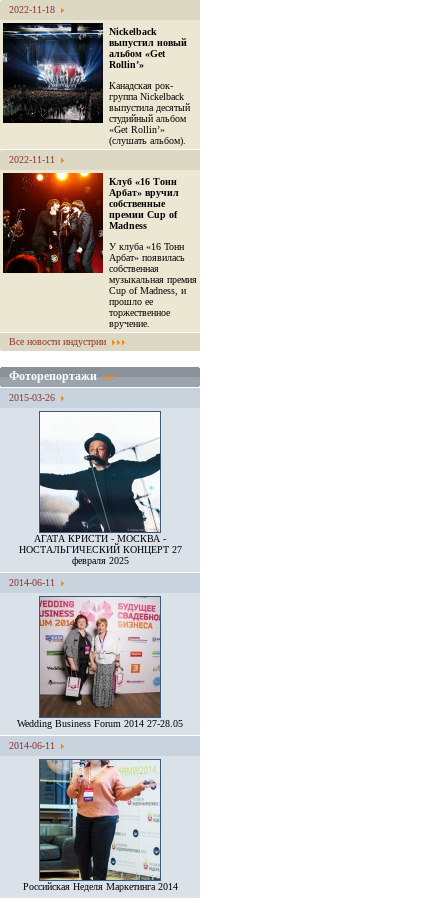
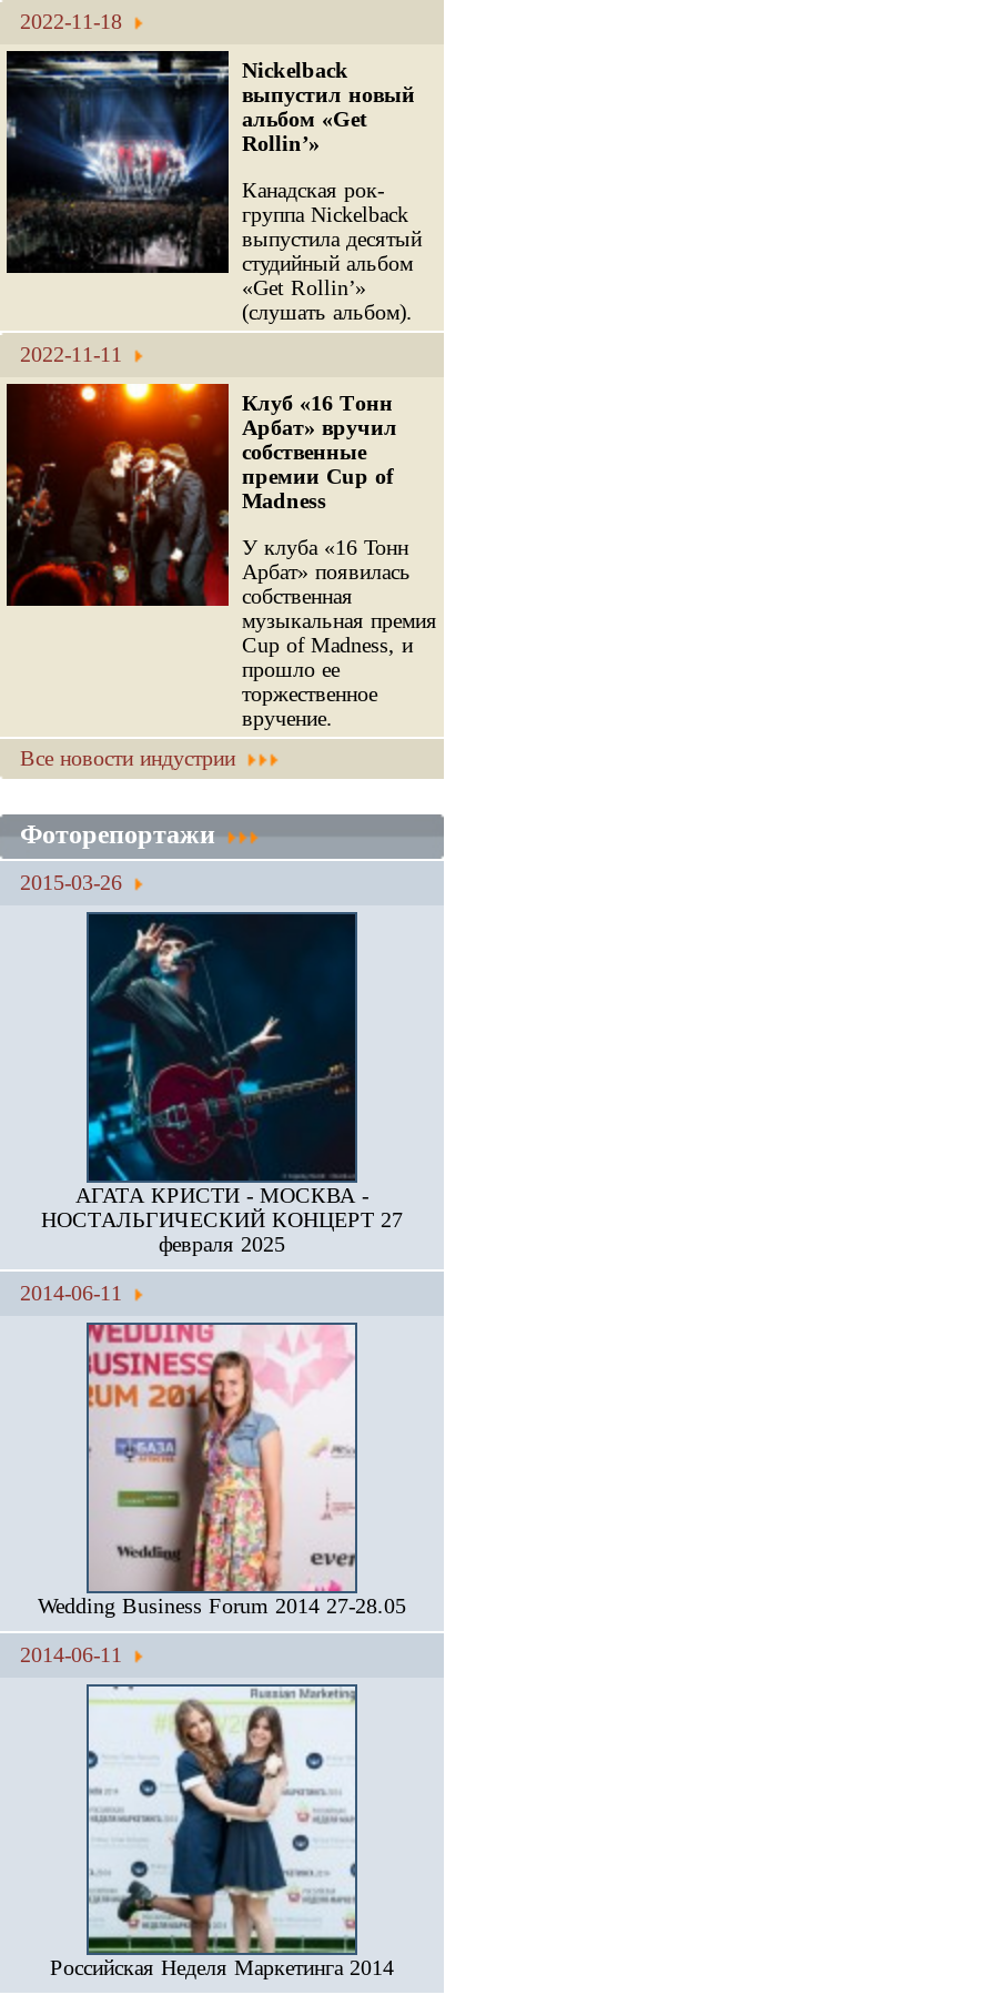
[39,412,161,531] [image] -> [87,912,357,1178] [image]
[39,596,161,716] [image] -> [87,1323,355,1589] [image]
[39,759,161,879] [image] -> [87,1687,357,1951] [image]

